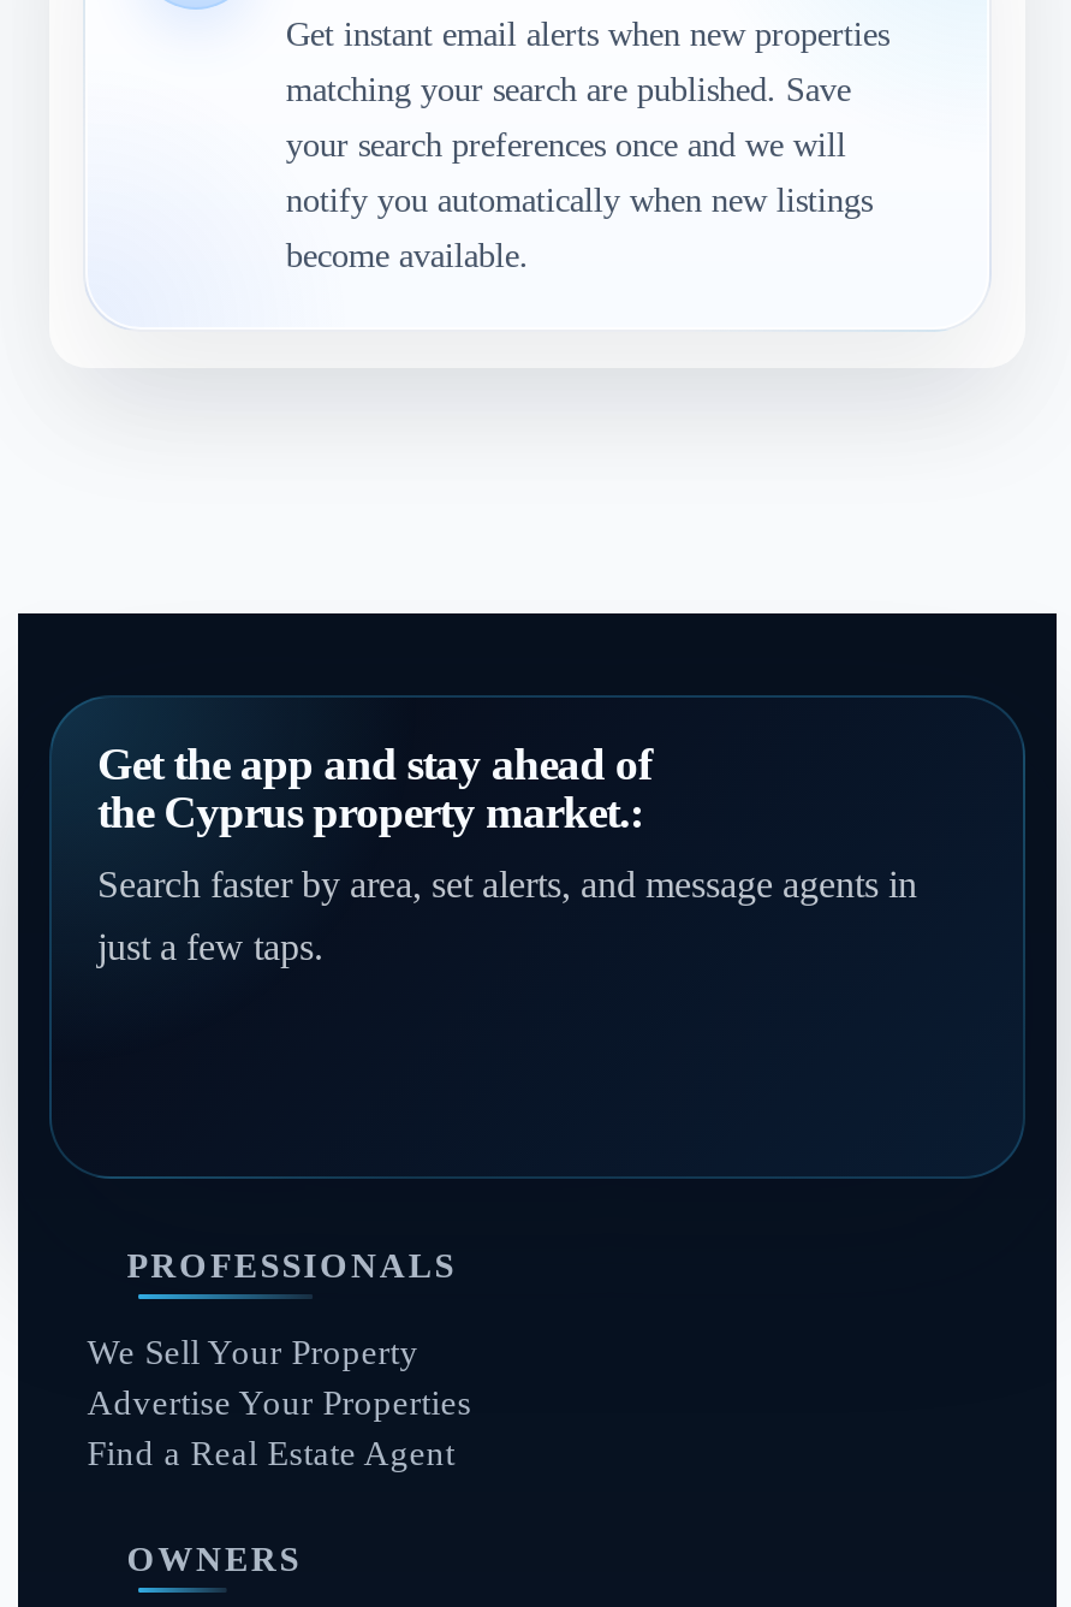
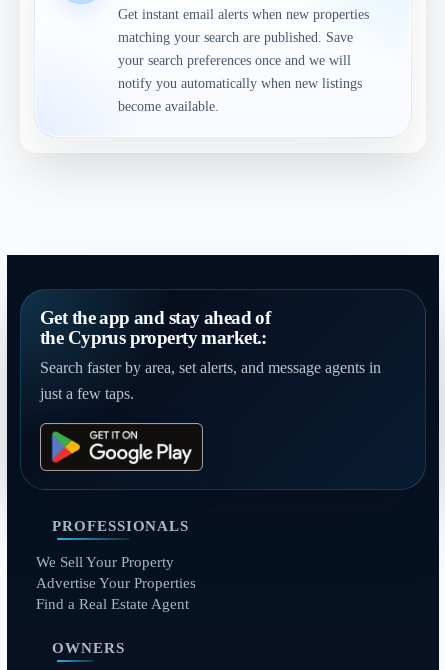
none -> [39,422,204,472] [image]

